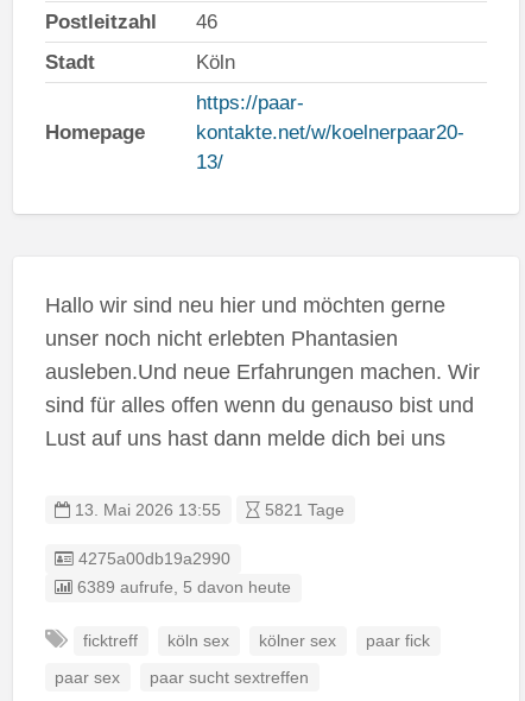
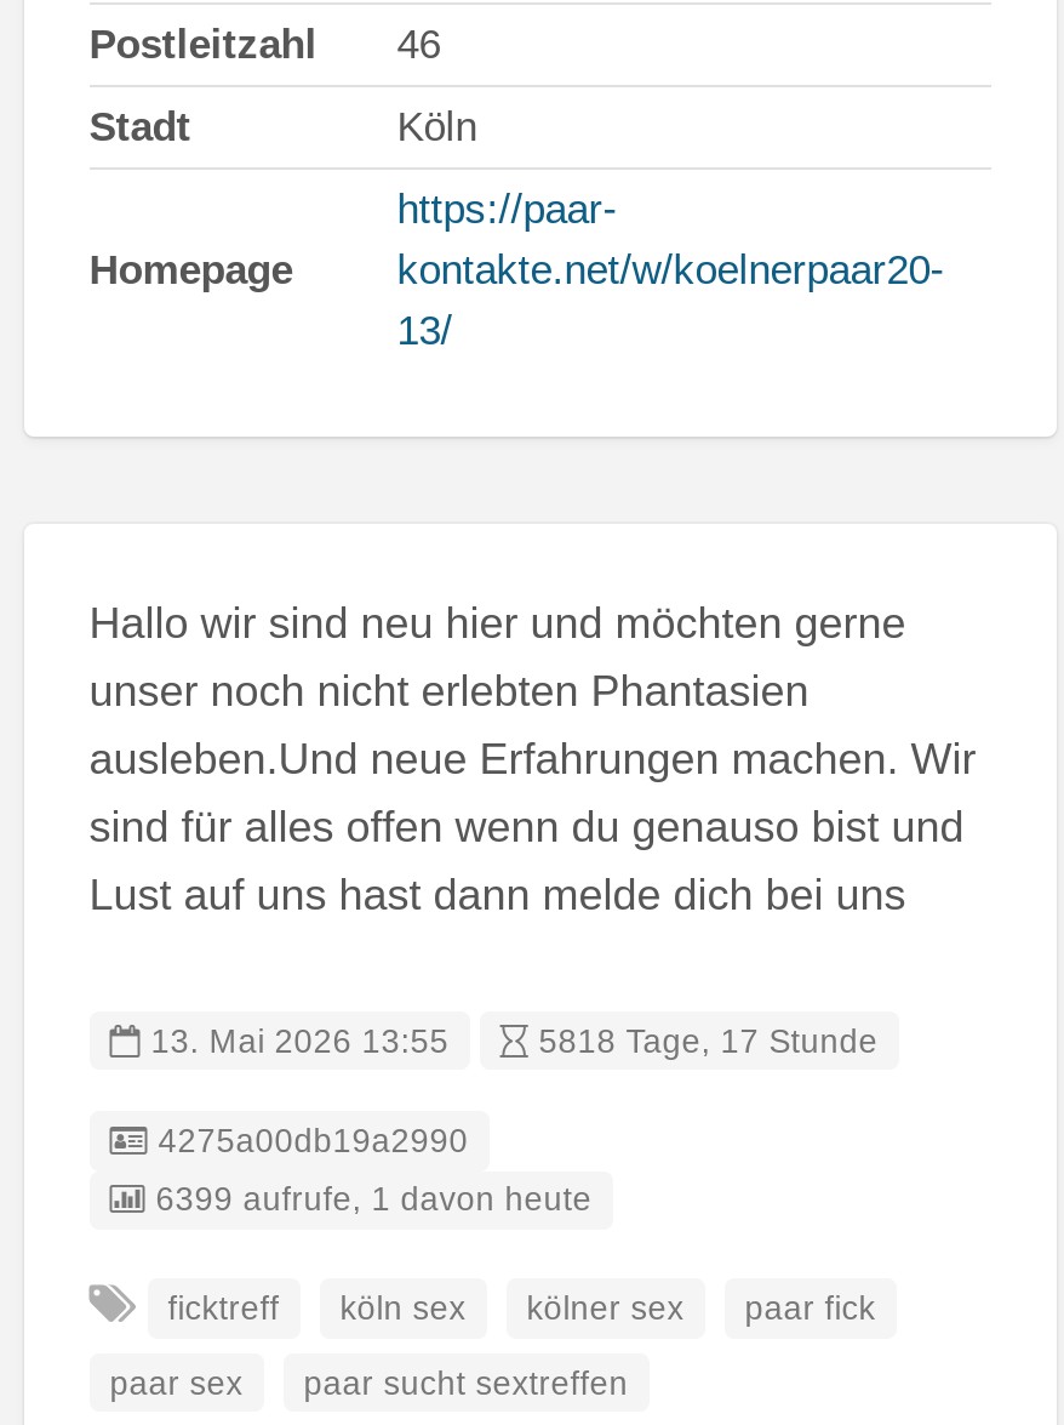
[260,501,345,519] 5821 Tage -> [529,1023,878,1059] 5818 Tage, 17 Stunde
[73,579,291,597] 6389 aufrufe, 5 davon heute -> [146,1182,592,1218] 6399 aufrufe, 1 davon heute

